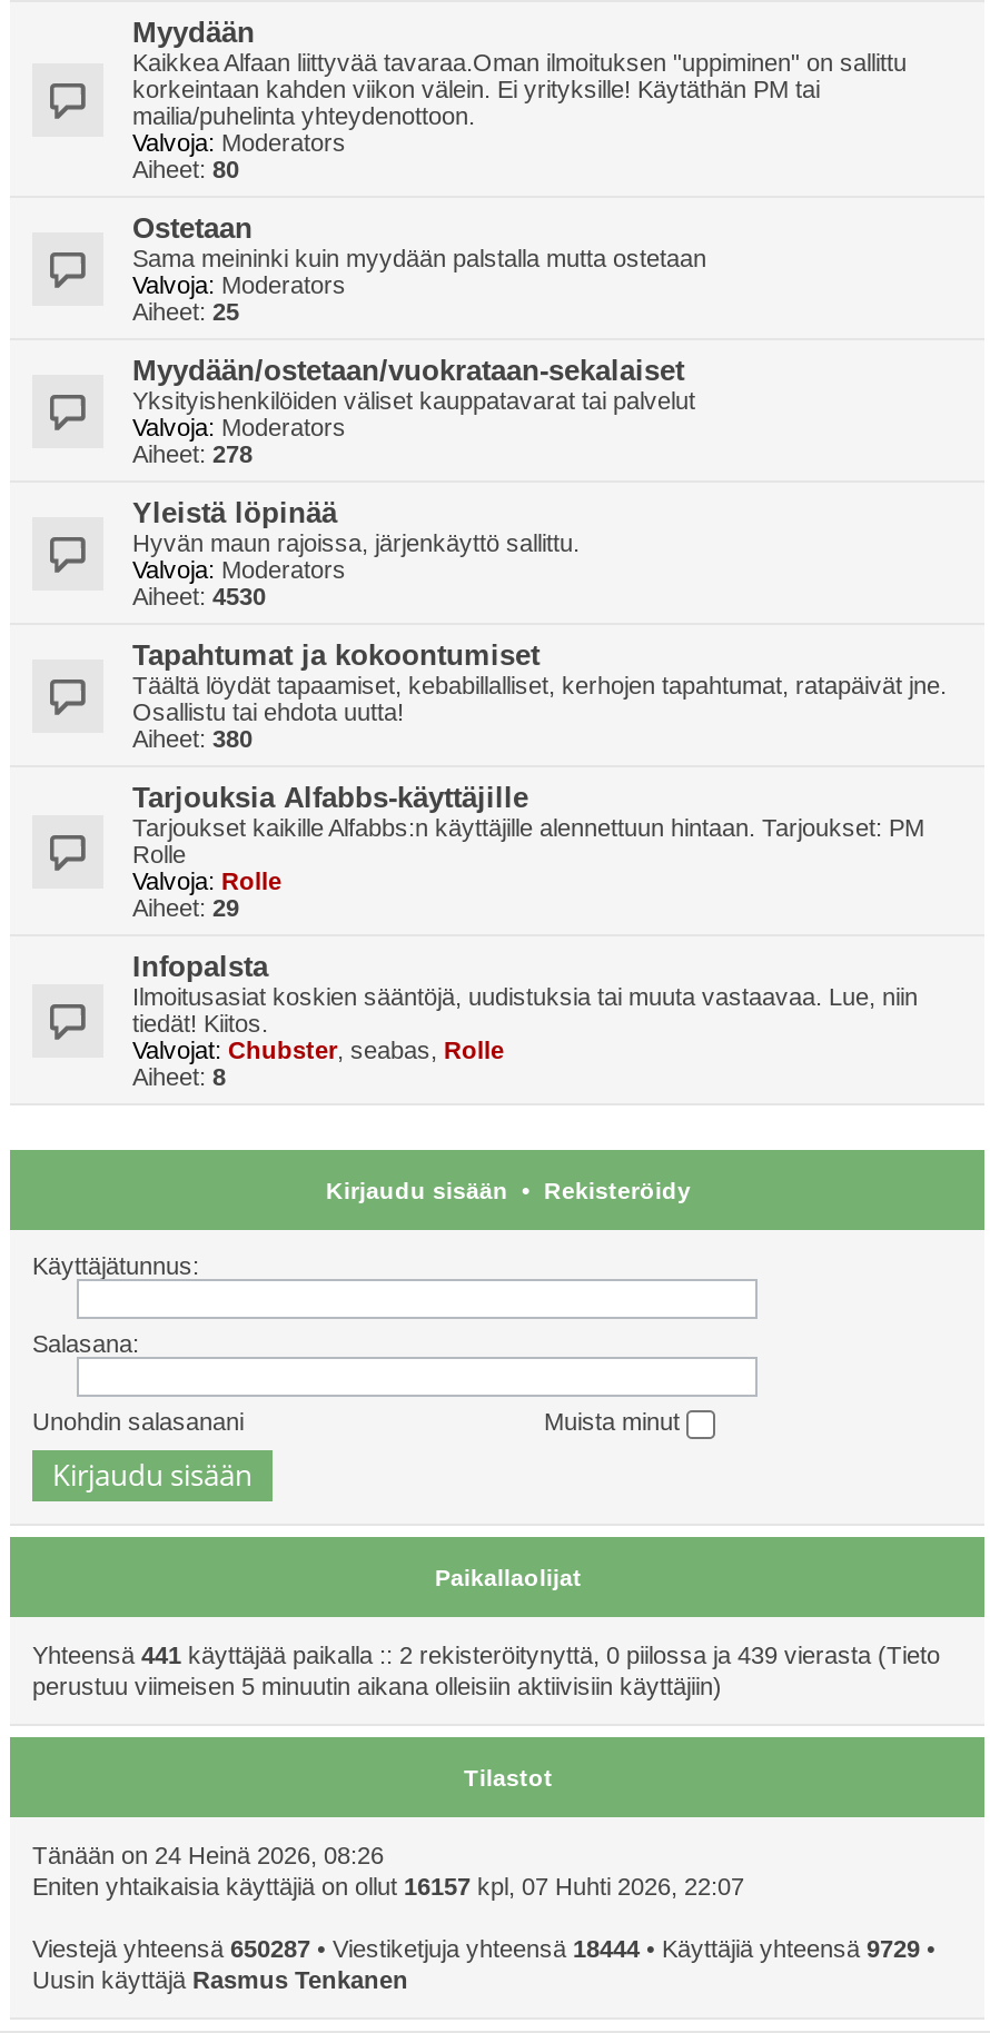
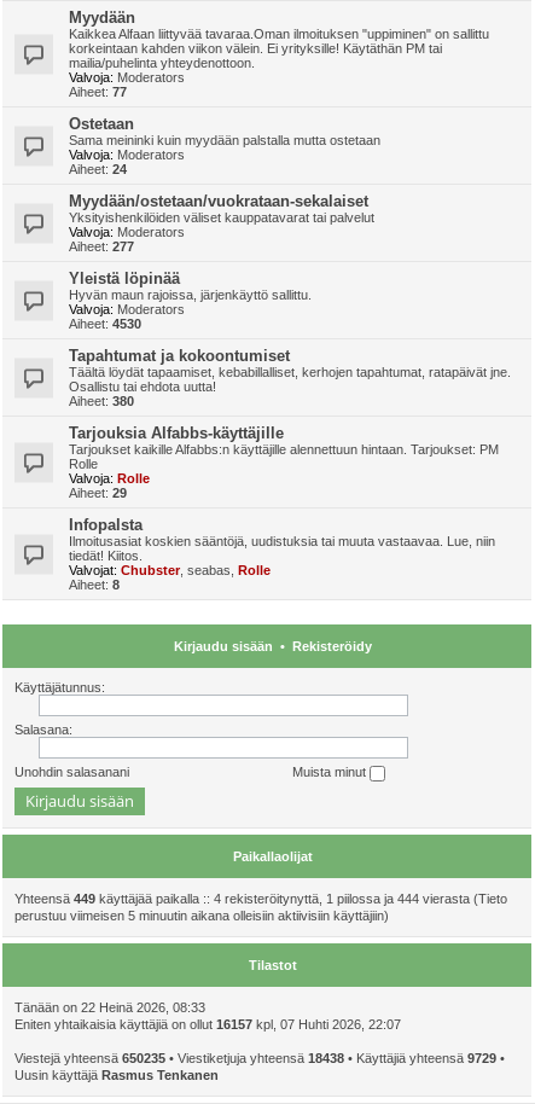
[132,156,239,182] Aiheet: 80 -> [69,85,127,99] Aiheet: 77
[132,298,239,325] Aiheet: 25 -> [69,162,127,176] Aiheet: 24
[132,440,253,467] Aiheet: 278 -> [69,239,134,254] Aiheet: 277
[32,1641,940,1667] Yhteensä 441 käyttäjää paikalla :: 2 rekisteröitynyttä, 0 piilossa ja 439 vierasta (Tieto -> [14,891,507,905] Yhteensä 449 käyttäjää paikalla :: 4 rekisteröitynyttä, 1 piilossa ja 444 vierasta (Tieto
[32,1841,384,1868] Tänään on 24 Heinä 2026, 08:26 -> [14,1000,205,1014] Tänään on 22 Heinä 2026, 08:33
[32,1934,935,1961] Viestejä yhteensä 650287 • Viestiketjuja yhteensä 18444 • Käyttäjiä yhteensä 9729 • -> [14,1050,505,1065] Viestejä yhteensä 650235 • Viestiketjuja yhteensä 18438 • Käyttäjiä yhteensä 9729 •

